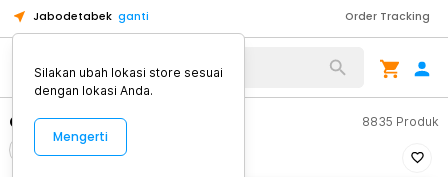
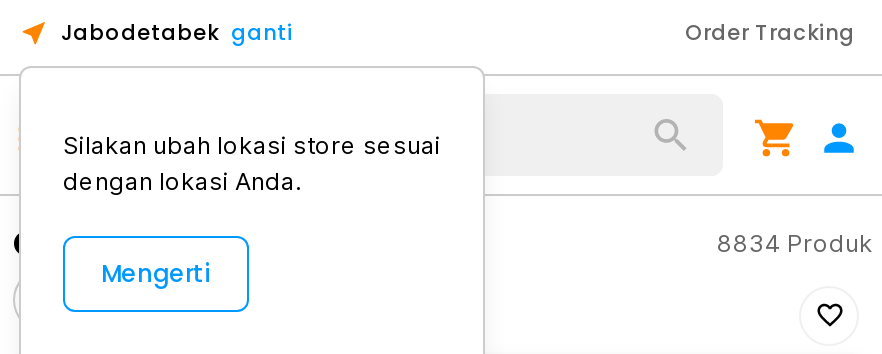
[362,114,439,129] 8835 Produk -> [717,228,873,258] 8834 Produk

